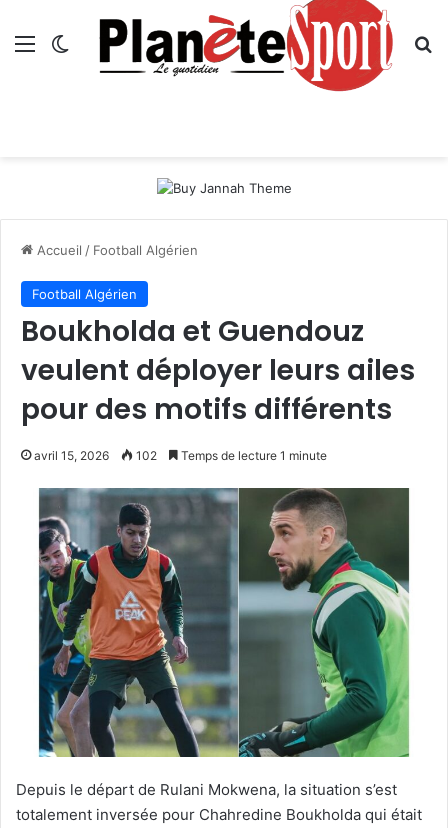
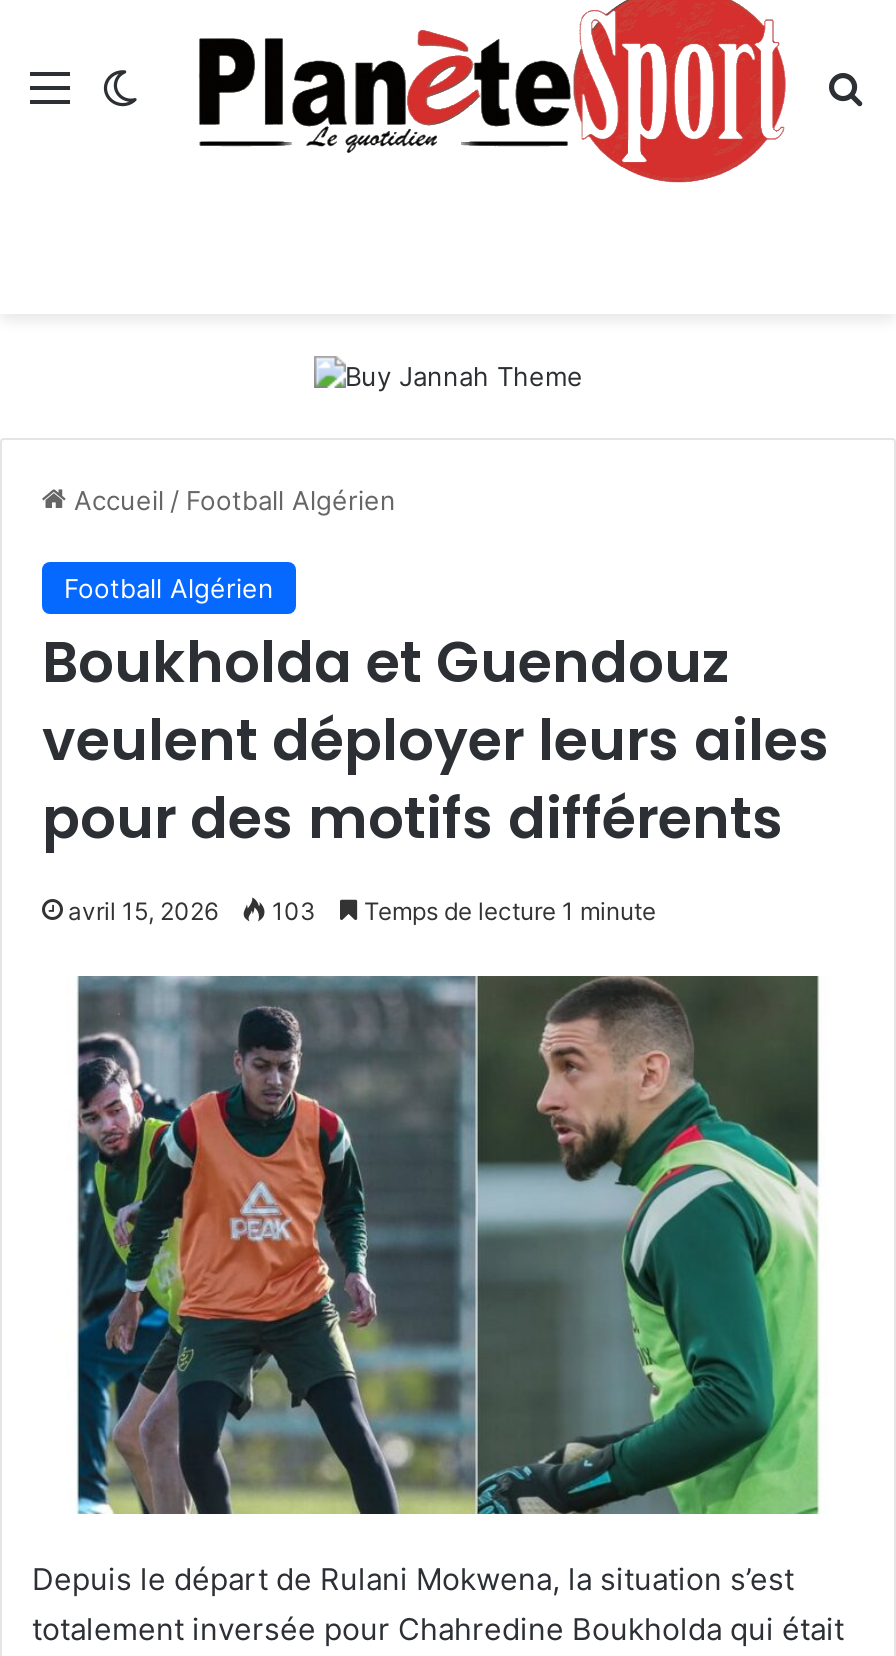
[34,448,327,463] avril 15, 2026 102 Temps de lecture 1 minute -> [68,896,656,926] avril 15, 2026 103 Temps de lecture 1 minute

